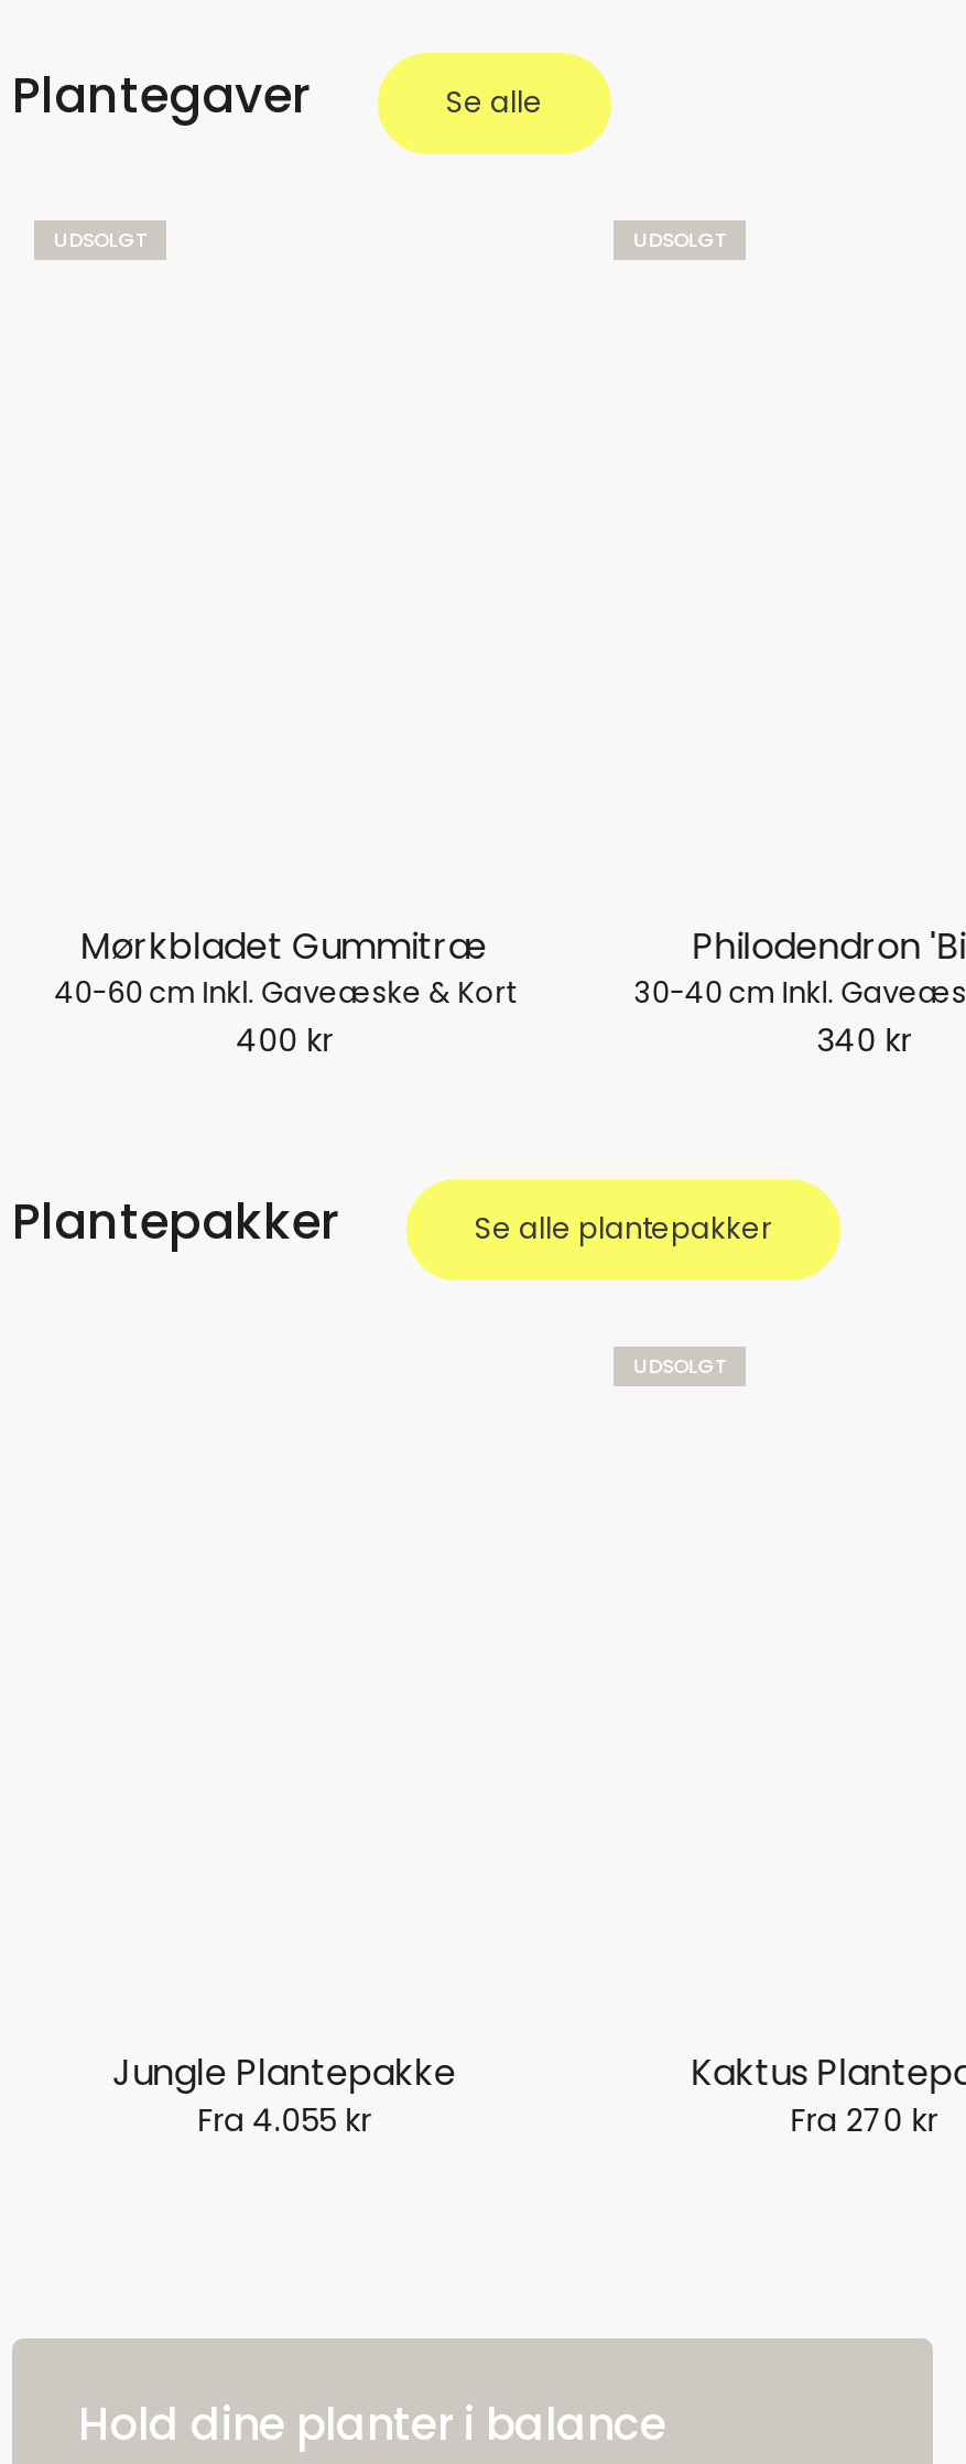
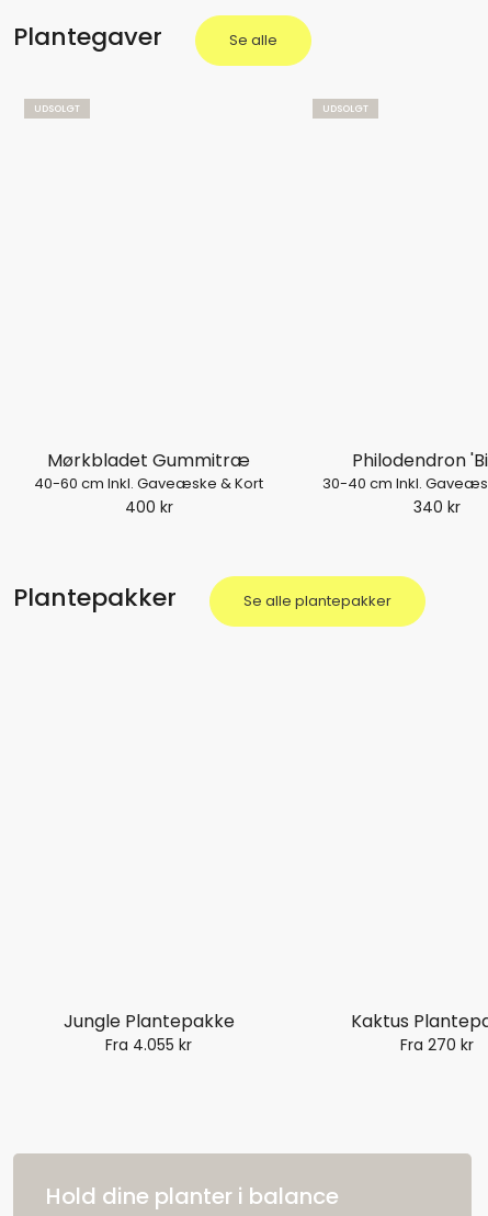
[634,1354,726,1381] UDSOLGT -> none

